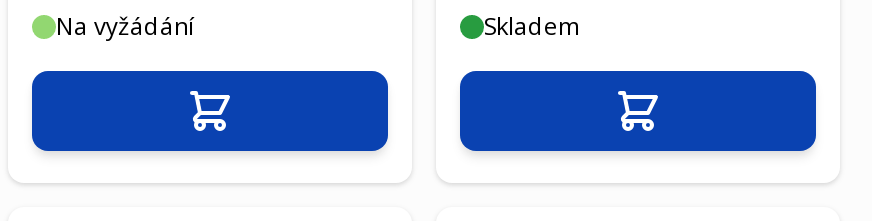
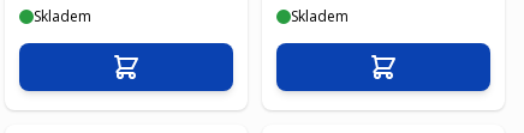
[56,9,194,43] Na vyžádání -> [34,6,91,26] Skladem

